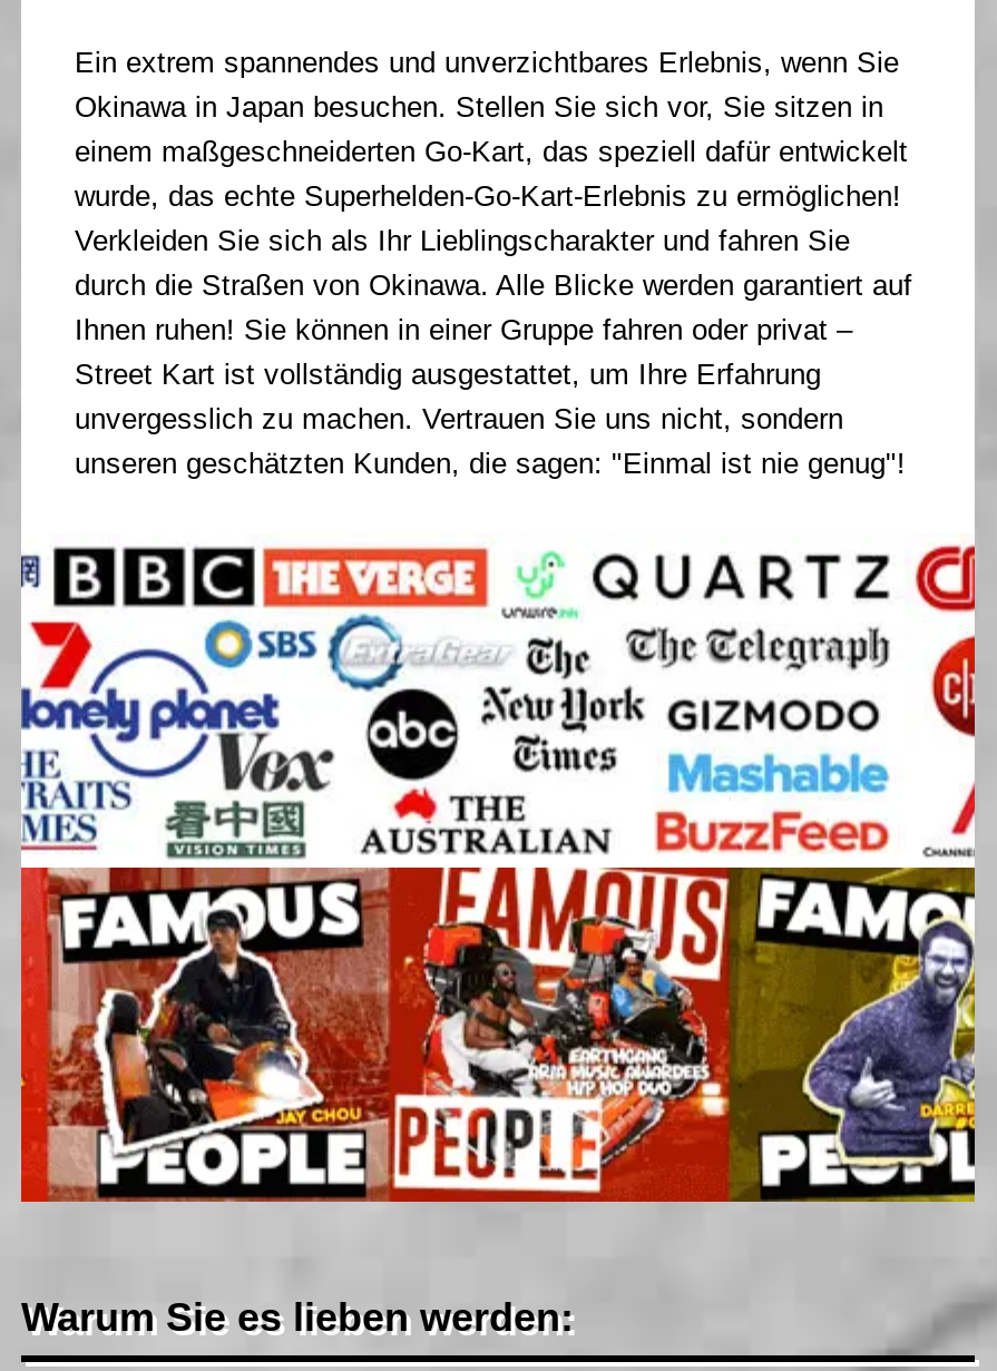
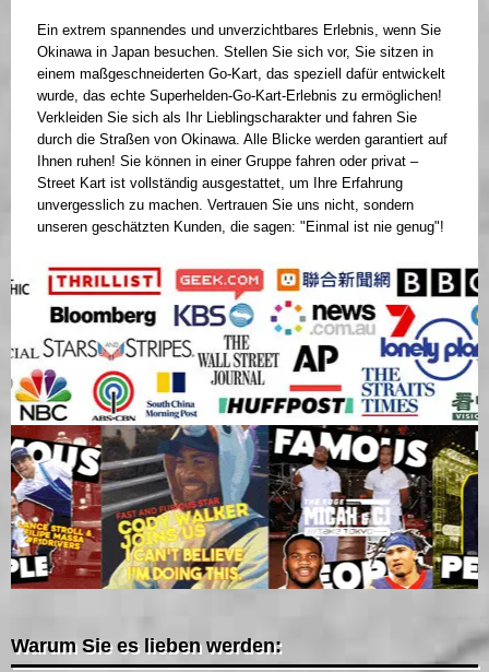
[19,545,977,1204] [image] -> [10,266,479,590] [image]

